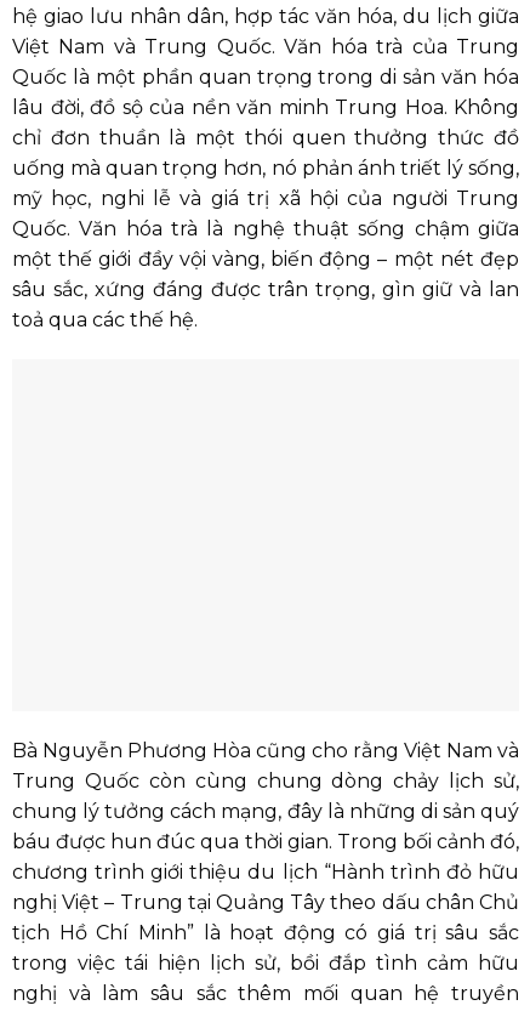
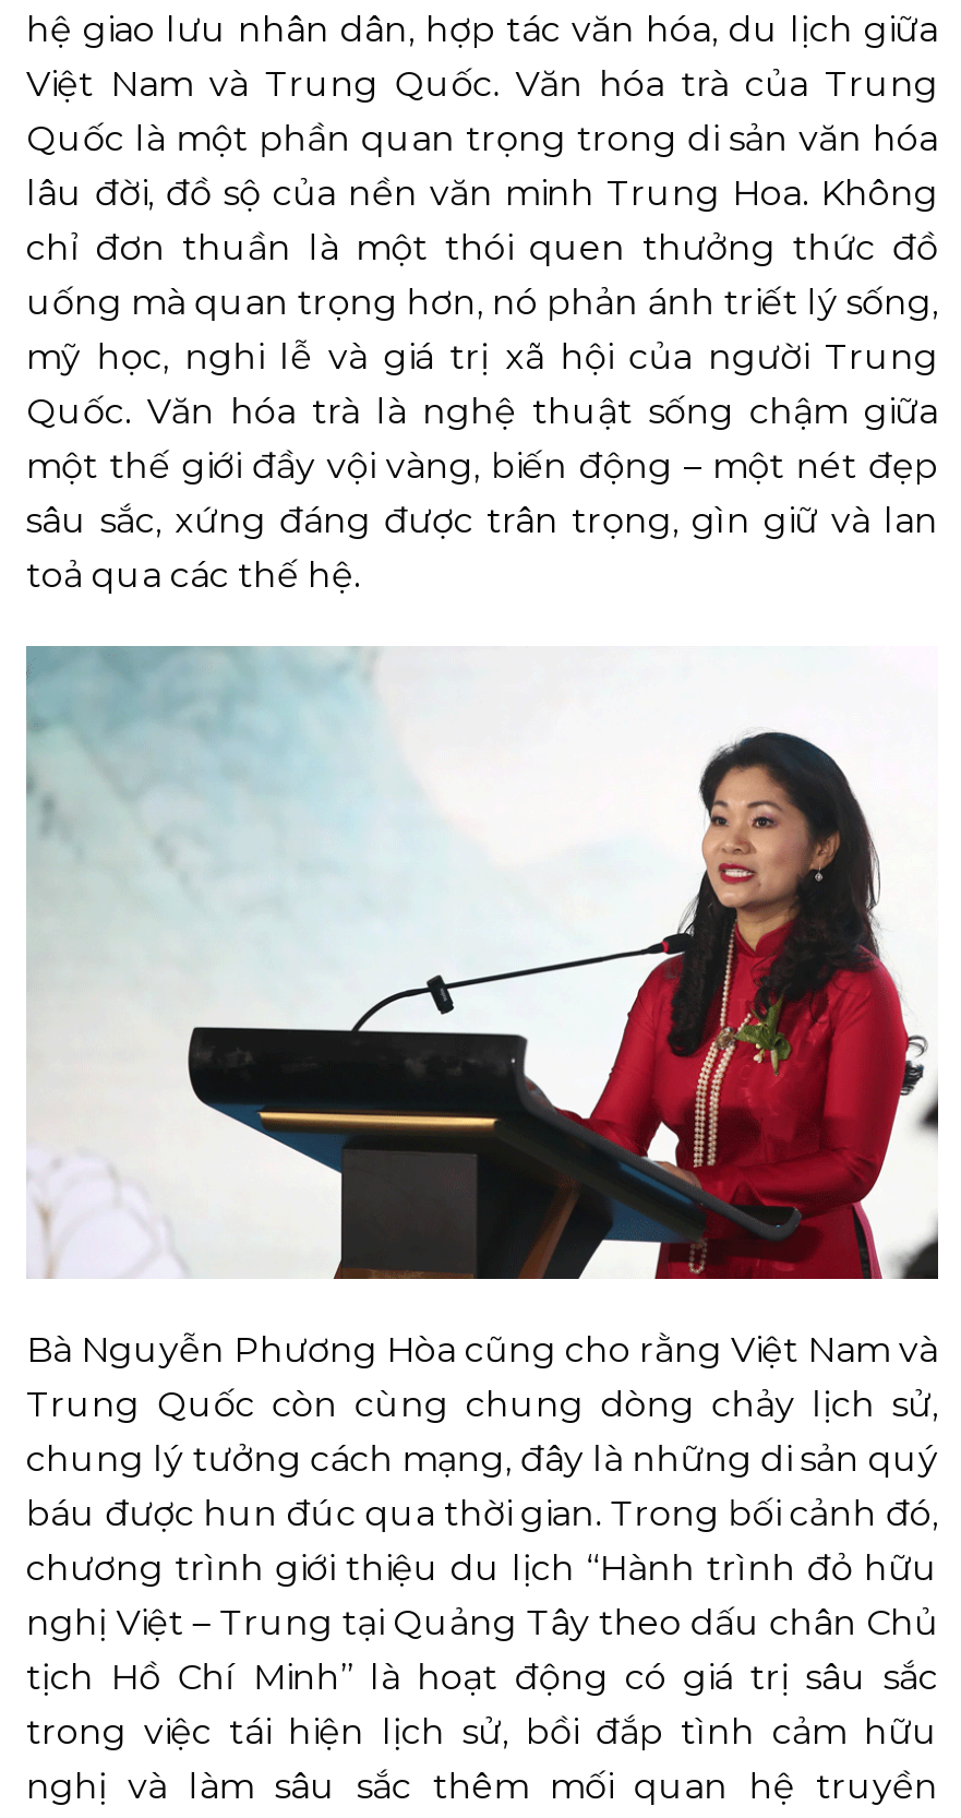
none -> [24,644,940,1281] [image]

